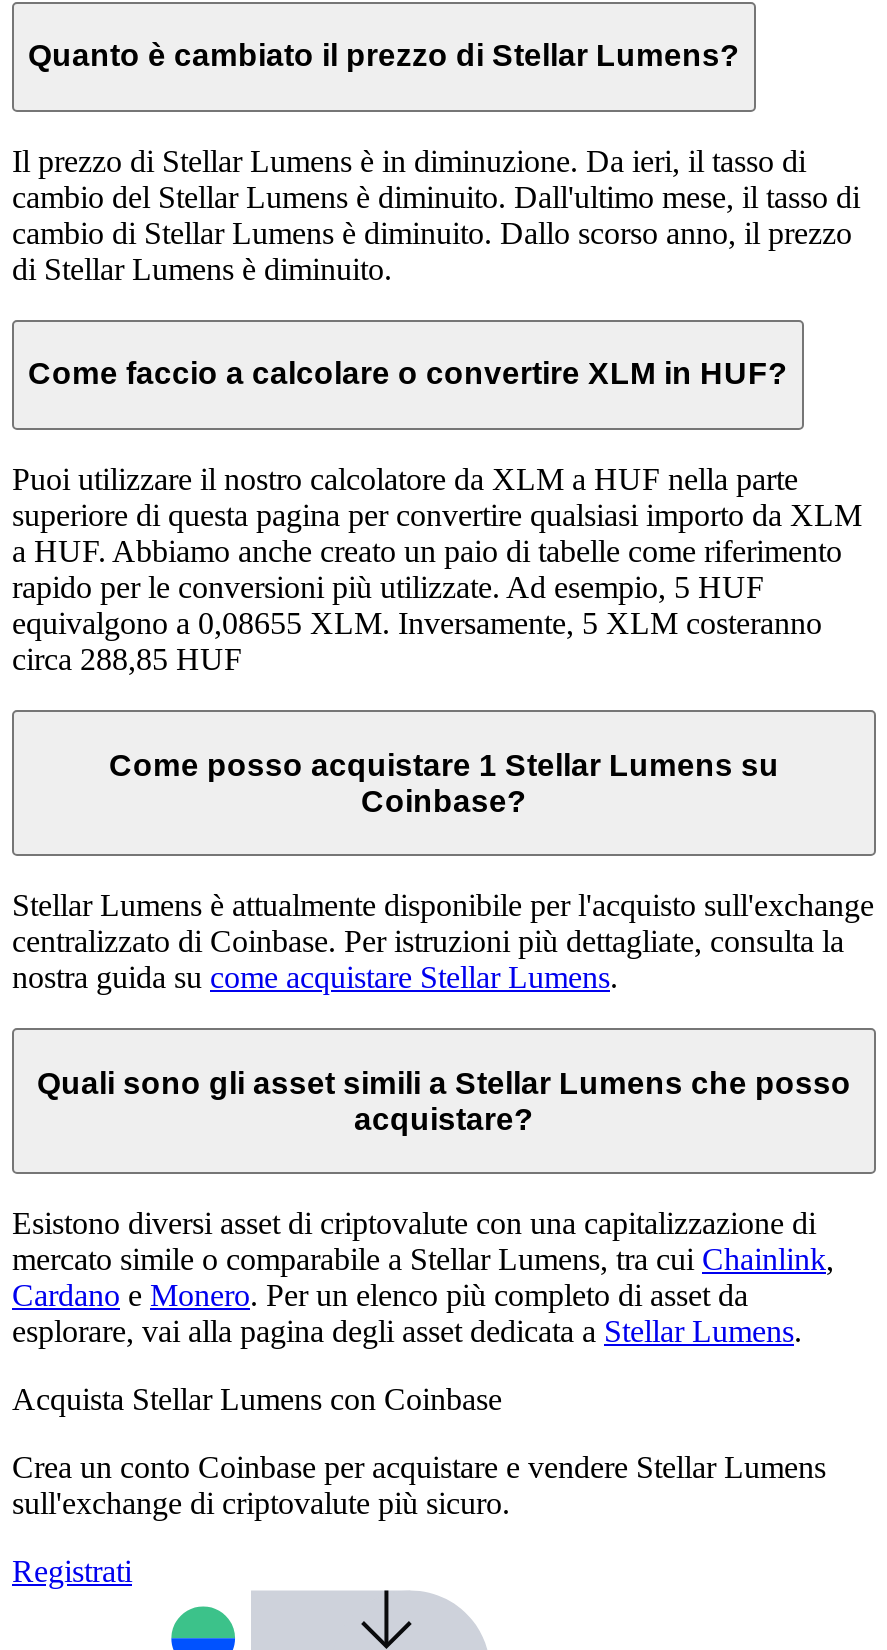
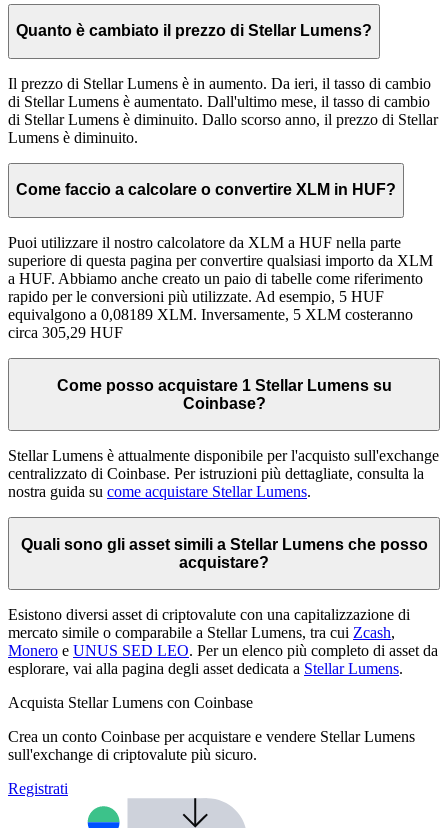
[12,144,860,286] Il prezzo di Stellar Lumens è in diminuzione. Da ieri, il tasso di | cambio del Stellar Lumens è diminuito. Dall'ultimo mese, il tasso di | cambio di Stellar Lumens è diminuito. Dallo scorso anno, il prezzo | di Stellar Lumens è diminuito. -> [8,75,438,146] Il prezzo di Stellar Lumens è in aumento. Da ieri, il tasso di cambio | di Stellar Lumens è aumentato. Dall'ultimo mese, il tasso di cambio | di Stellar Lumens è diminuito. Dallo scorso anno, il prezzo di Stellar | Lumens è diminuito.
[12,606,822,640] equivalgono a 0,08655 XLM. Inversamente, 5 XLM costeranno -> [8,306,413,323] equivalgono a 0,08189 XLM. Inversamente, 5 XLM costeranno
[12,642,242,676] circa 288,85 HUF -> [8,324,123,341] circa 305,29 HUF
[12,1243,834,1313] mercato simile o comparabile a Stellar Lumens, tra cui Chainlink, | Cardano e Monero. Per un elenco più completo di asset da -> [8,624,438,659] mercato simile o comparabile a Stellar Lumens, tra cui Zcash, | Monero e UNUS SED LEO. Per un elenco più completo di asset da

